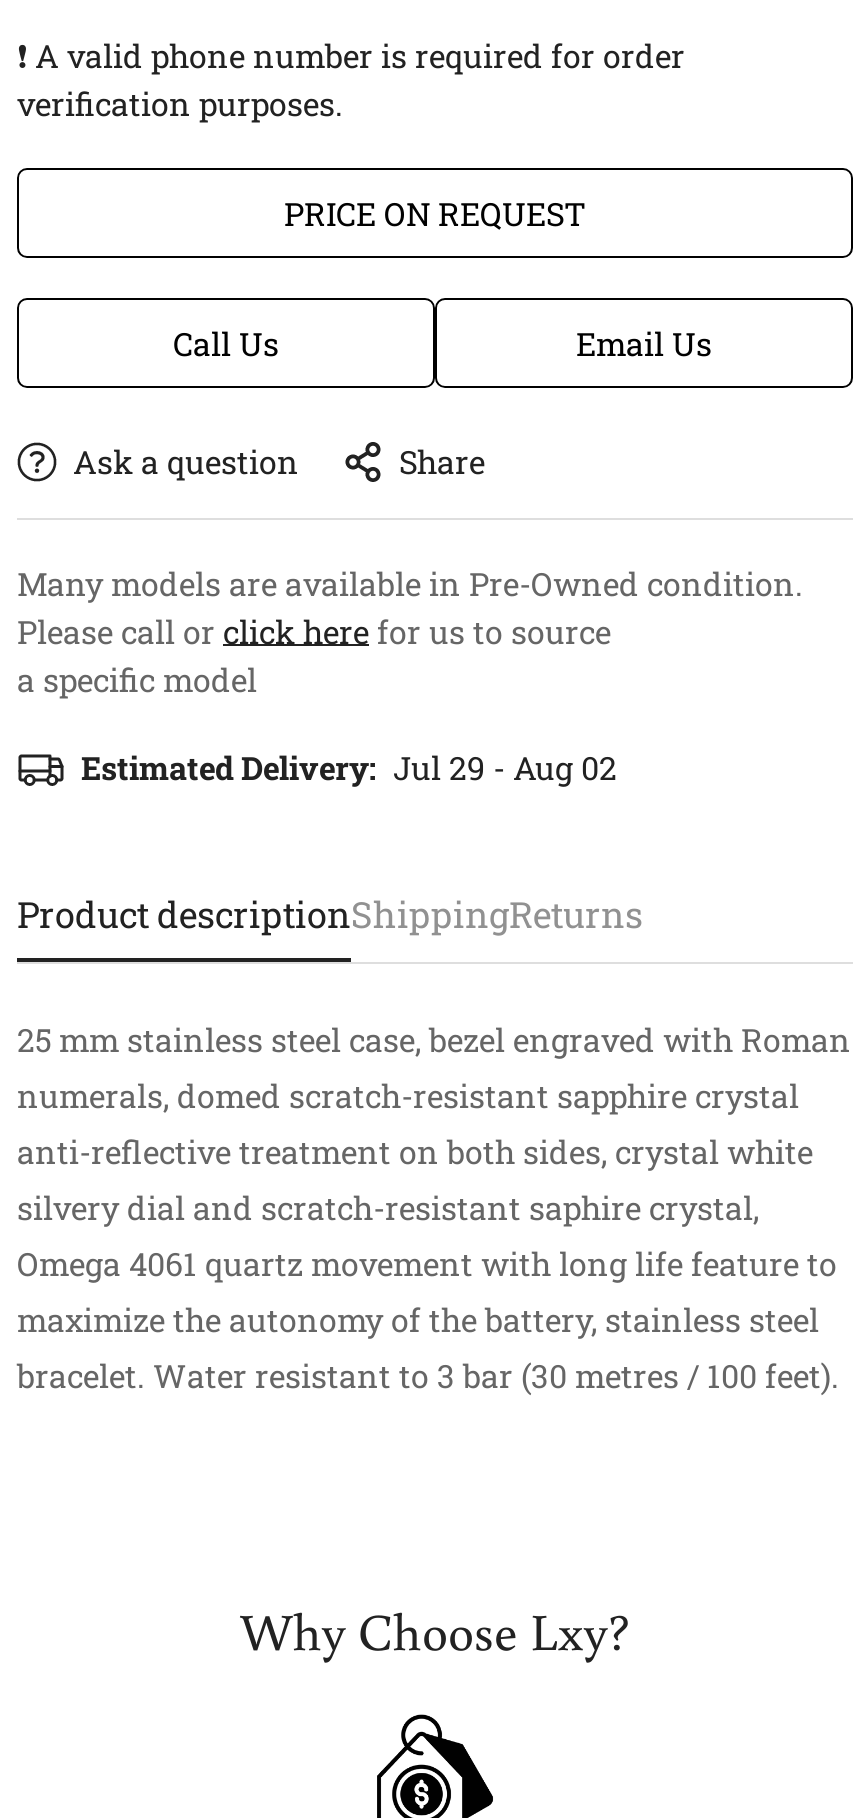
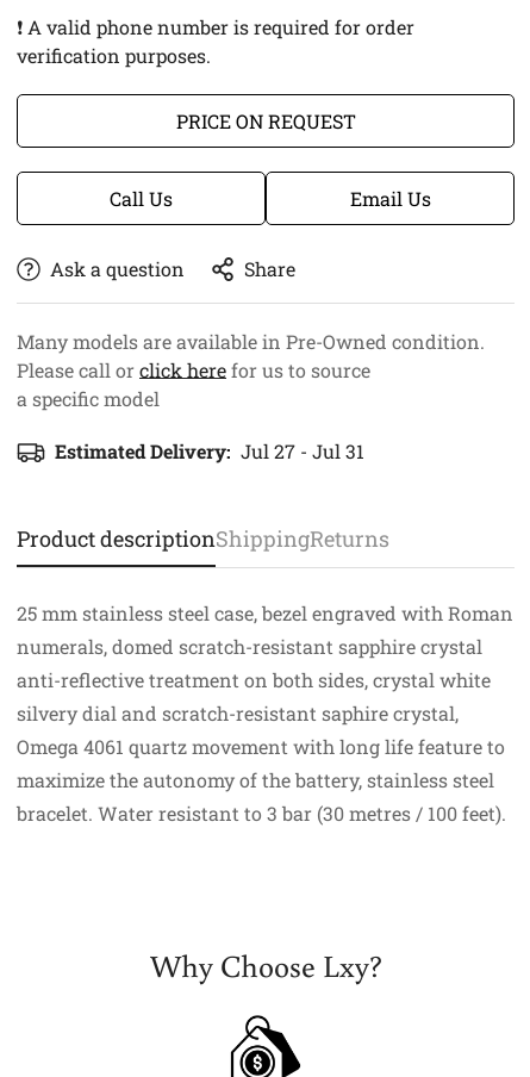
[81,747,617,789] Estimated Delivery: Jul 29 - Aug 02 -> [55,439,364,464] Estimated Delivery: Jul 27 - Jul 31

